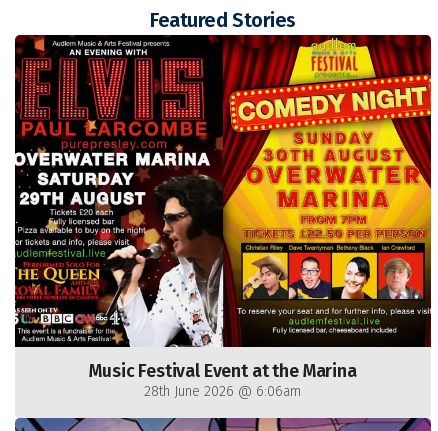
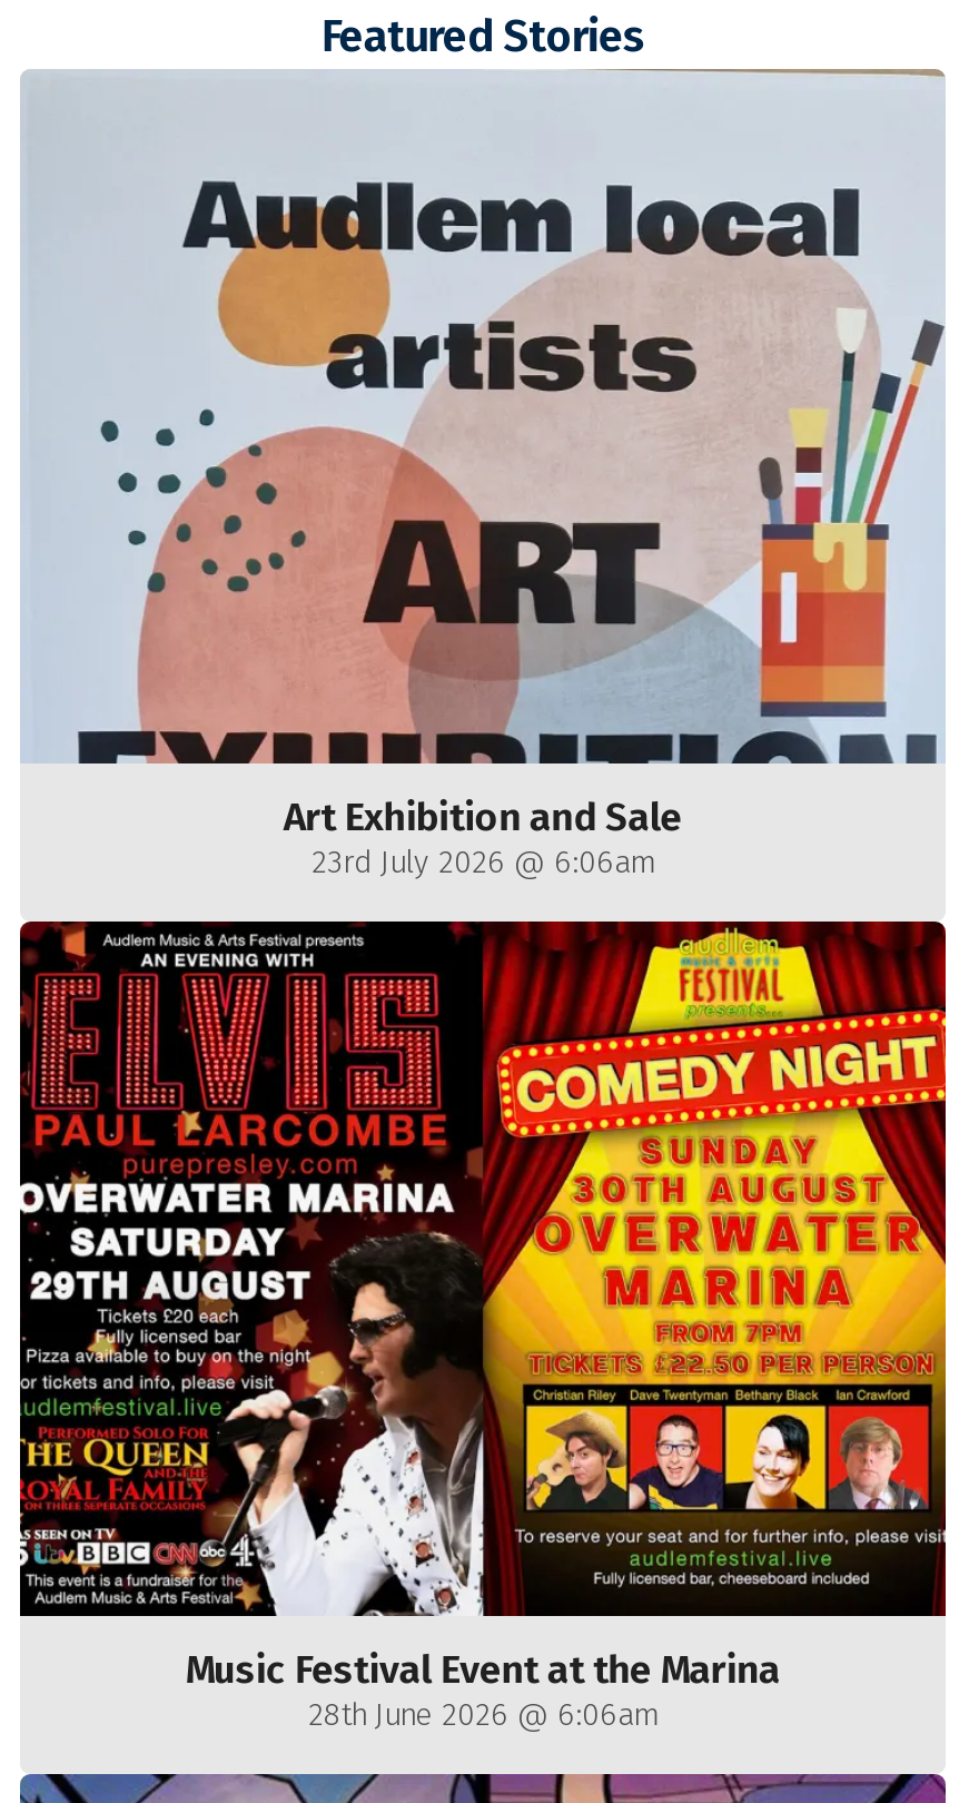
none -> [20,69,946,881] [image] | Art Exhibition and Sale | 23rd July 2026 @ 6:06am

